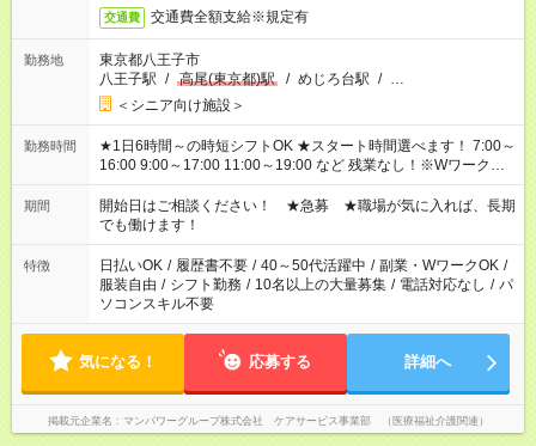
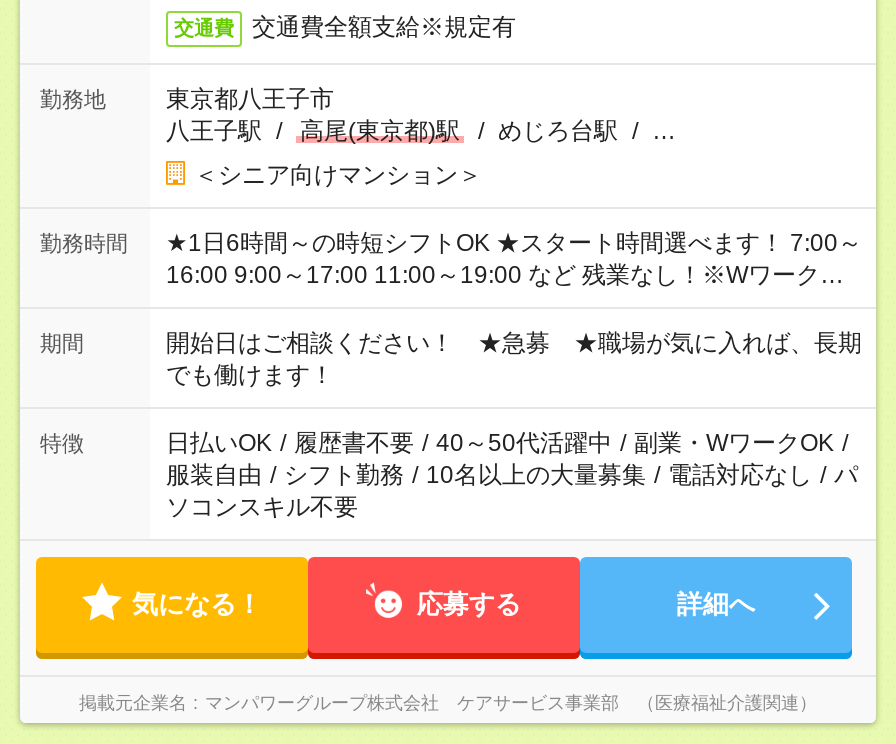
[116,97,245,114] ＜シニア向け施設＞ -> [194,161,482,189] ＜シニア向けマンション＞

